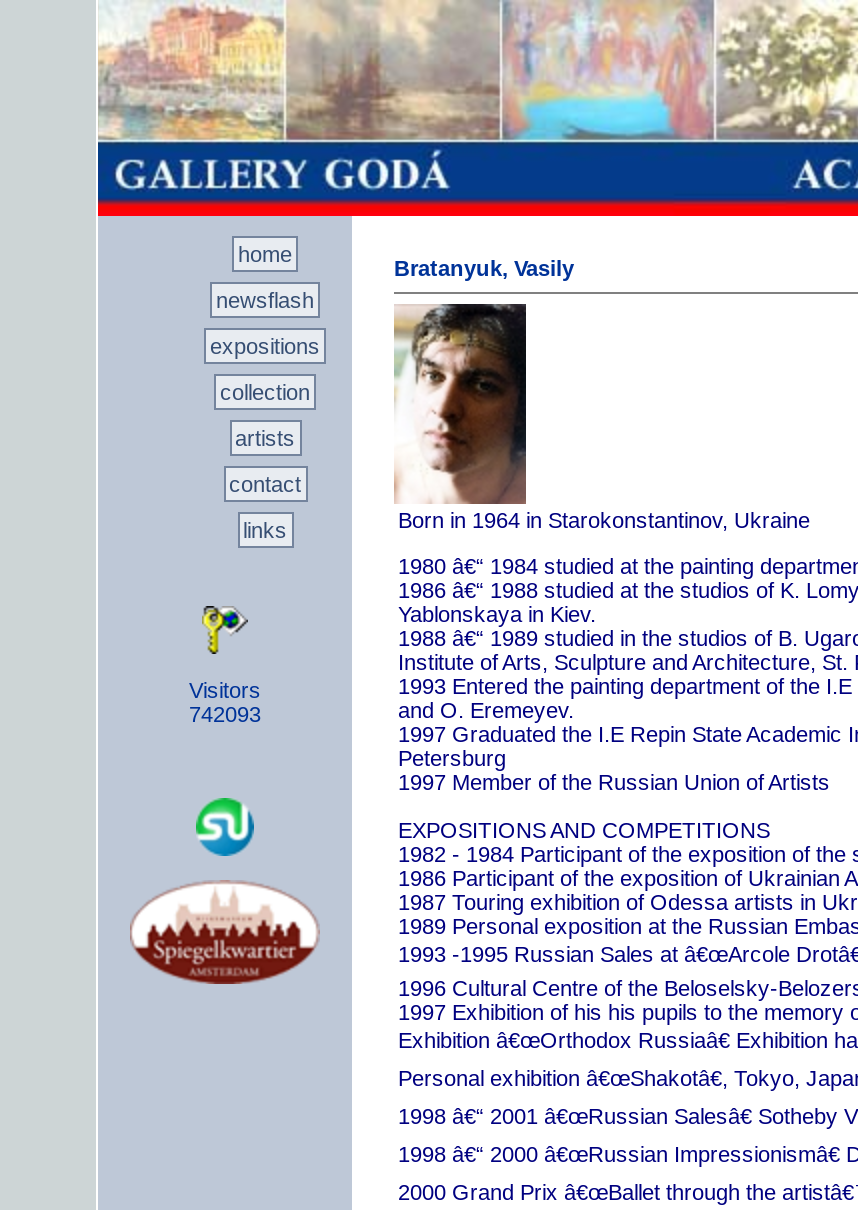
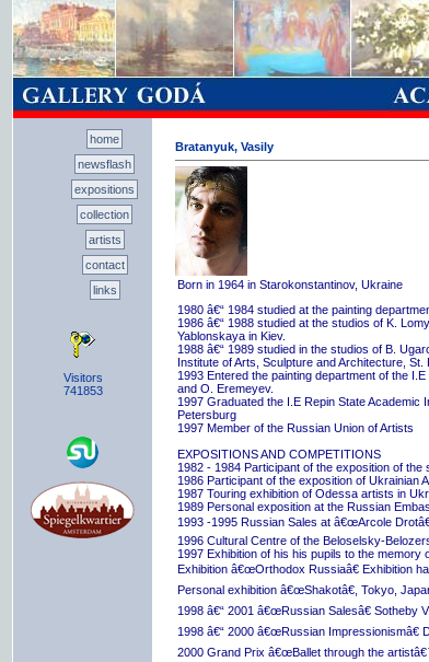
[189,702,261,726] 742093 -> [63,384,102,397] 741853

